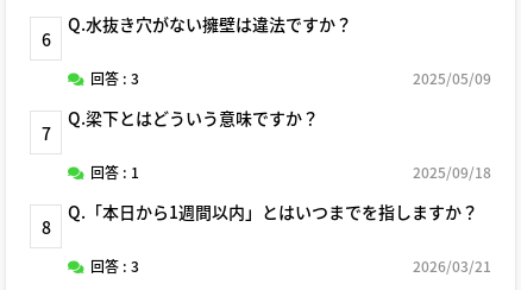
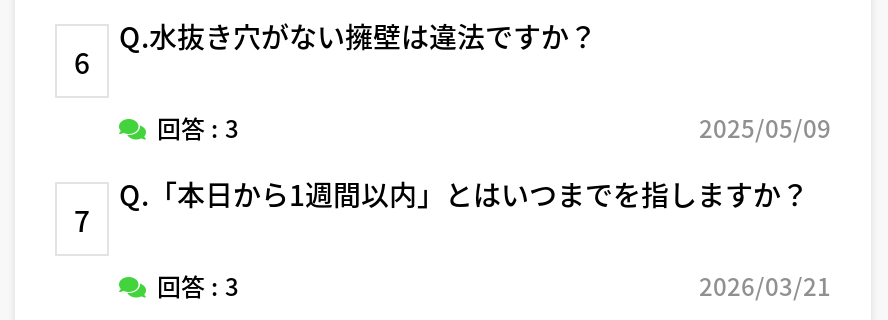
[41,106,491,239] Q.梁下とはどういう意味ですか？ | 回答 : 1 | 2025/09/18 | 8 -> none

